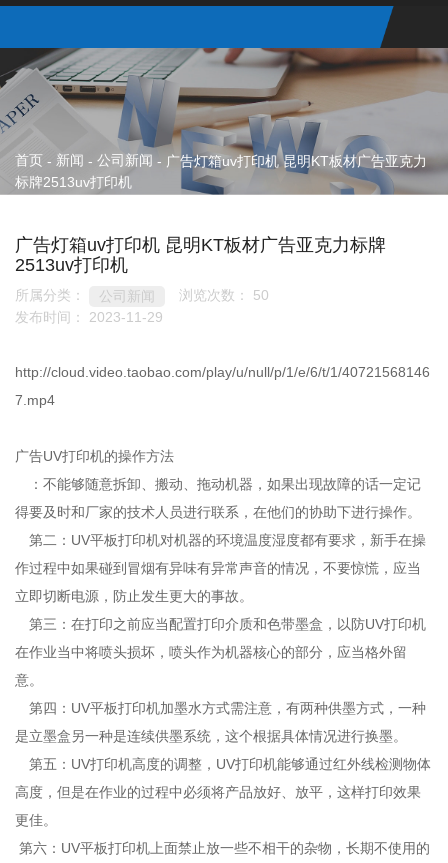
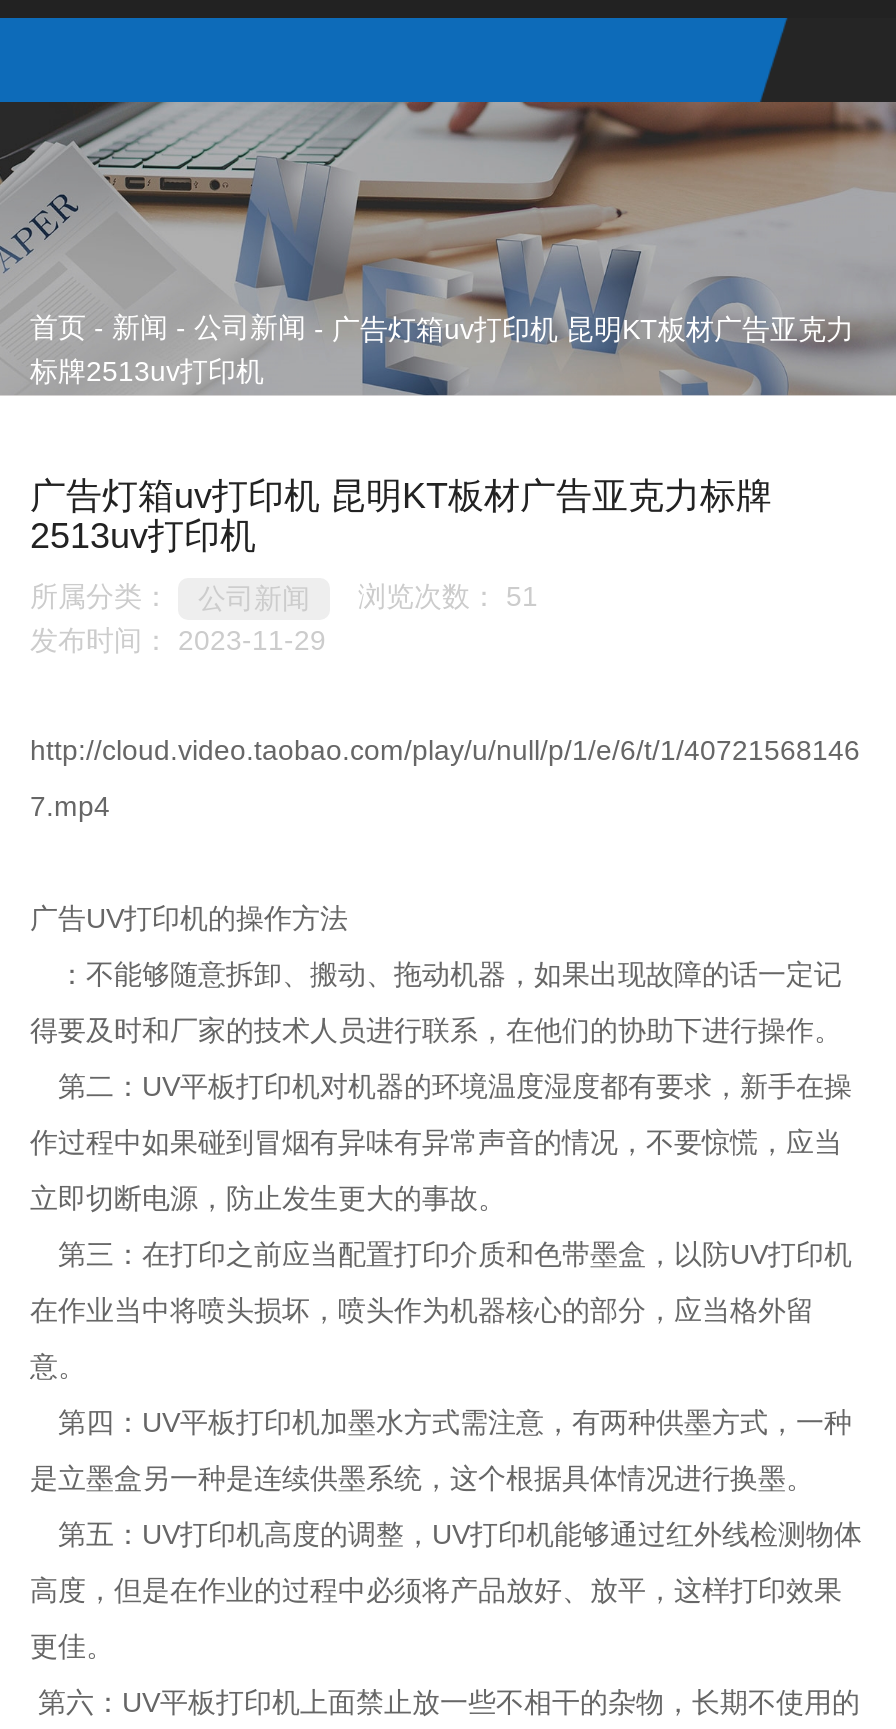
[179,287,269,303] 浏览次数：50 -> [358,581,538,613] 浏览次数：51

